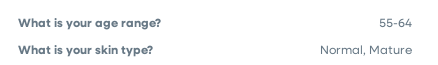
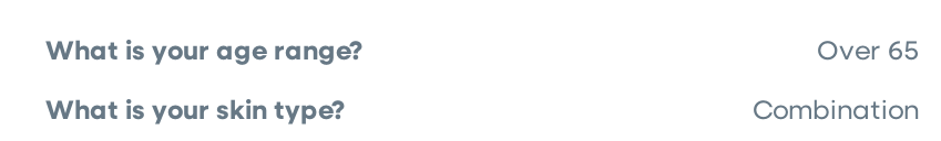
[379,14,412,30] 55-64 -> [817,31,919,67] Over 65
[320,41,412,57] Normal, Mature -> [753,91,919,126] Combination

